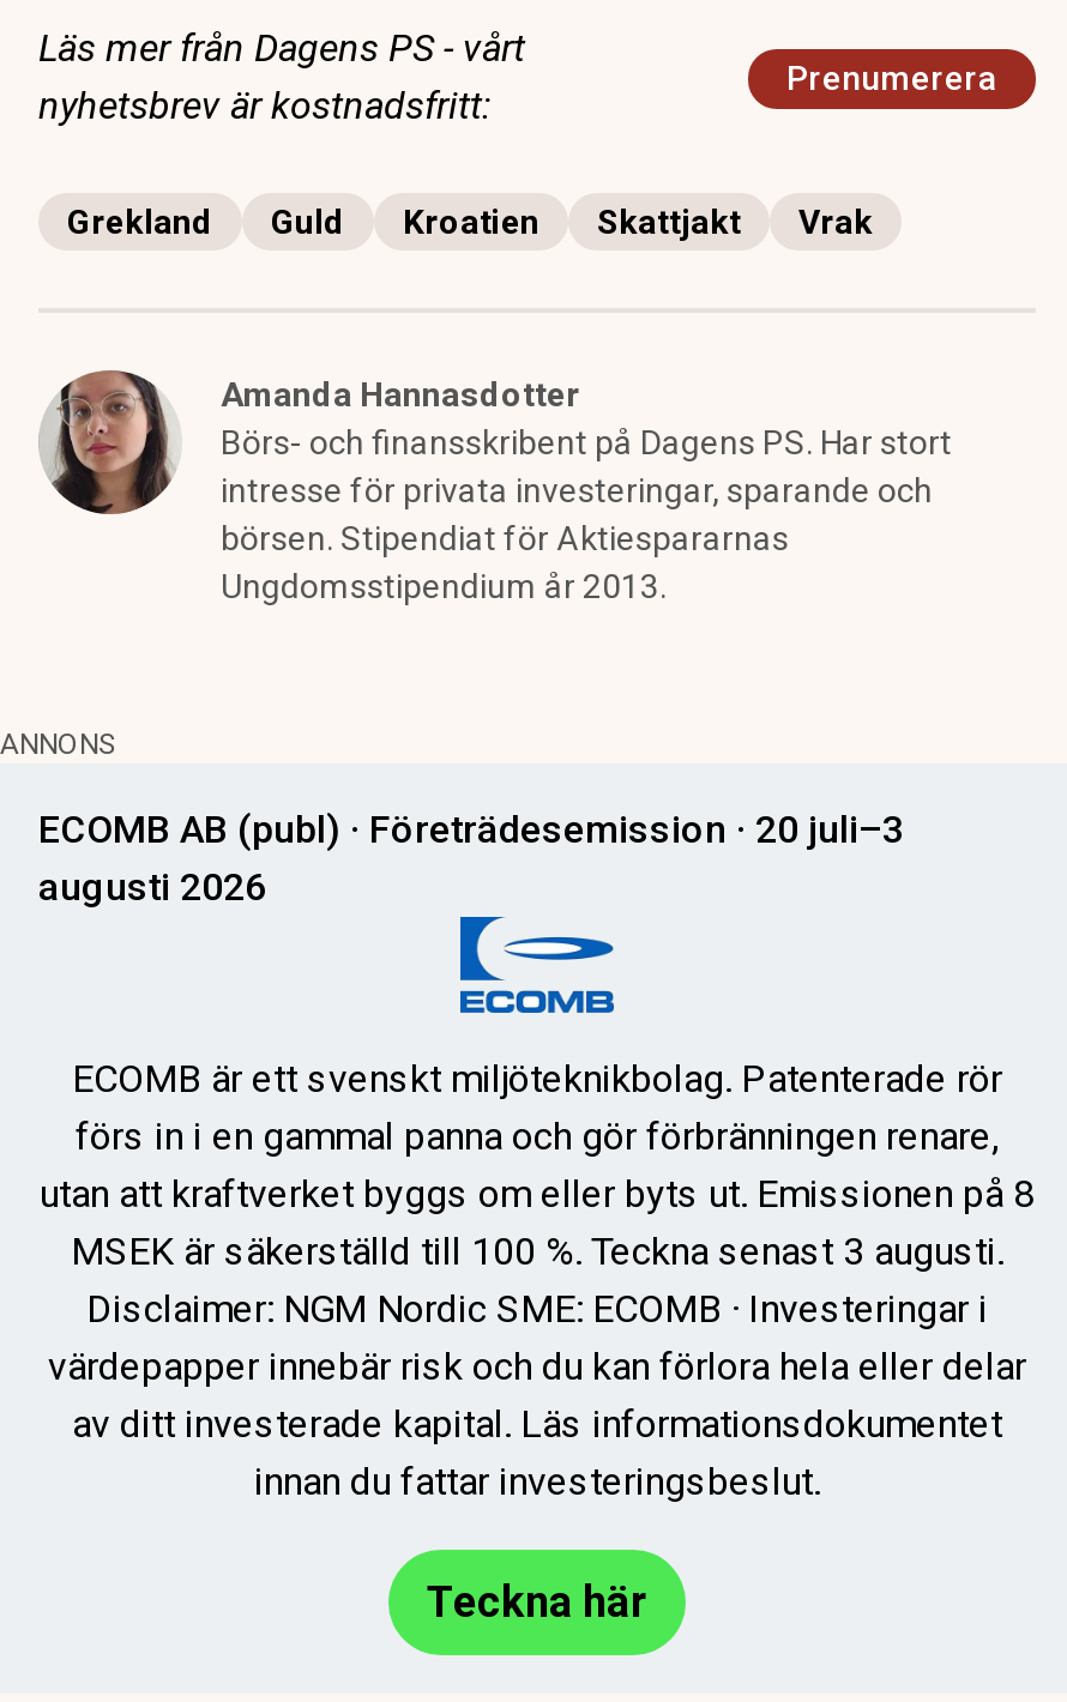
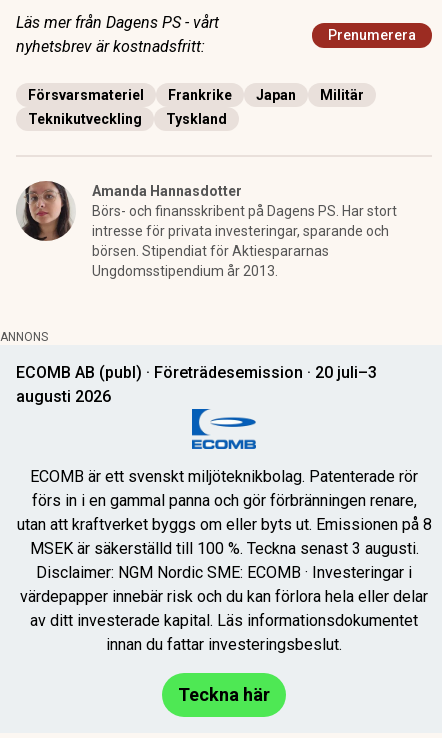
[67,203,873,241] Grekland | Guld | Kroatien | Skattjakt | Vrak -> [28,87,364,127] Försvarsmateriel | Frankrike | Japan | Militär | Teknikutveckling | Tyskland

